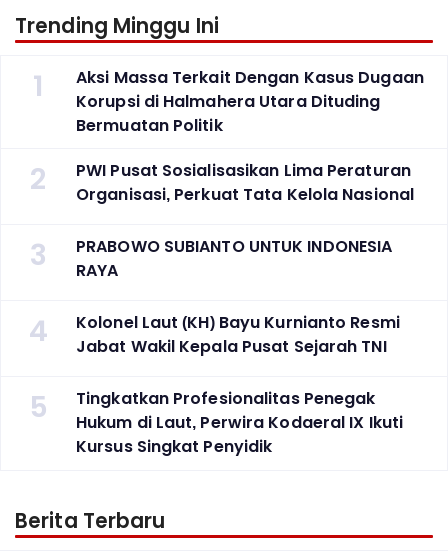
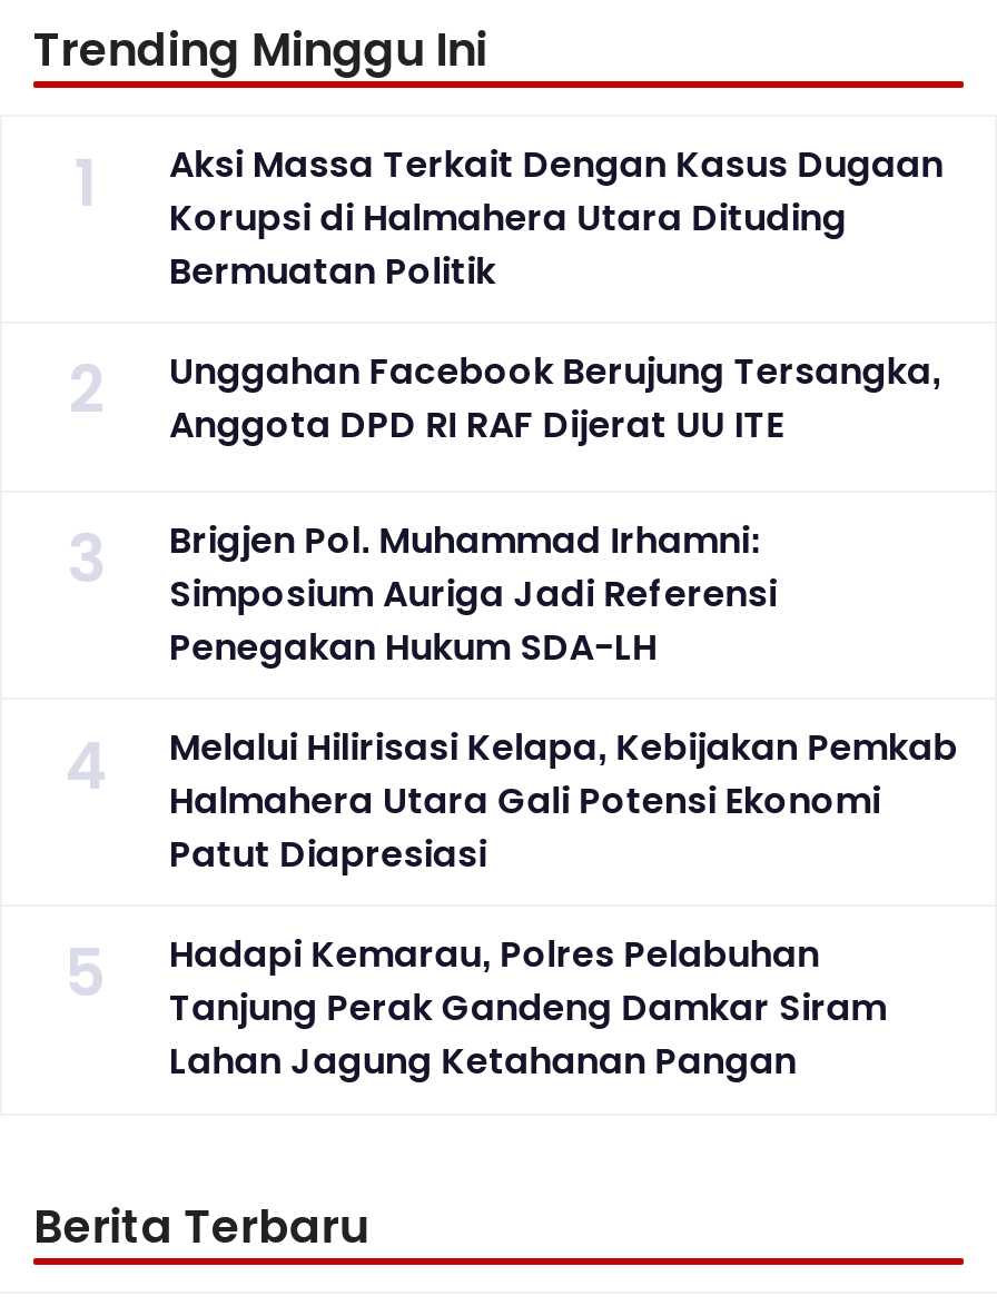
[76,159,414,206] PWI Pusat Sosialisasikan Lima Peraturan | Organisasi, Perkuat Tata Kelola Nasional -> [169,345,941,450] Unggahan Facebook Berujung Tersangka, | Anggota DPD RI RAF Dijerat UU ITE
[76,235,392,282] PRABOWO SUBIANTO UNTUK INDONESIA | RAYA -> [169,514,777,672] Brigjen Pol. Muhammad Irhamni: | Simposium Auriga Jadi Referensi | Penegakan Hukum SDA-LH
[76,311,400,358] Kolonel Laut (KH) Bayu Kurnianto Resmi | Jabat Wakil Kepala Pusat Sejarah TNI -> [169,721,958,879] Melalui Hilirisasi Kelapa, Kebijakan Pemkab | Halmahera Utara Gali Potensi Ekonomi | Patut Diapresiasi
[76,387,403,458] Tingkatkan Profesionalitas Penegak | Hukum di Laut, Perwira Kodaeral IX Ikuti | Kursus Singkat Penyidik -> [169,928,887,1086] Hadapi Kemarau, Polres Pelabuhan | Tanjung Perak Gandeng Damkar Siram | Lahan Jagung Ketahanan Pangan

